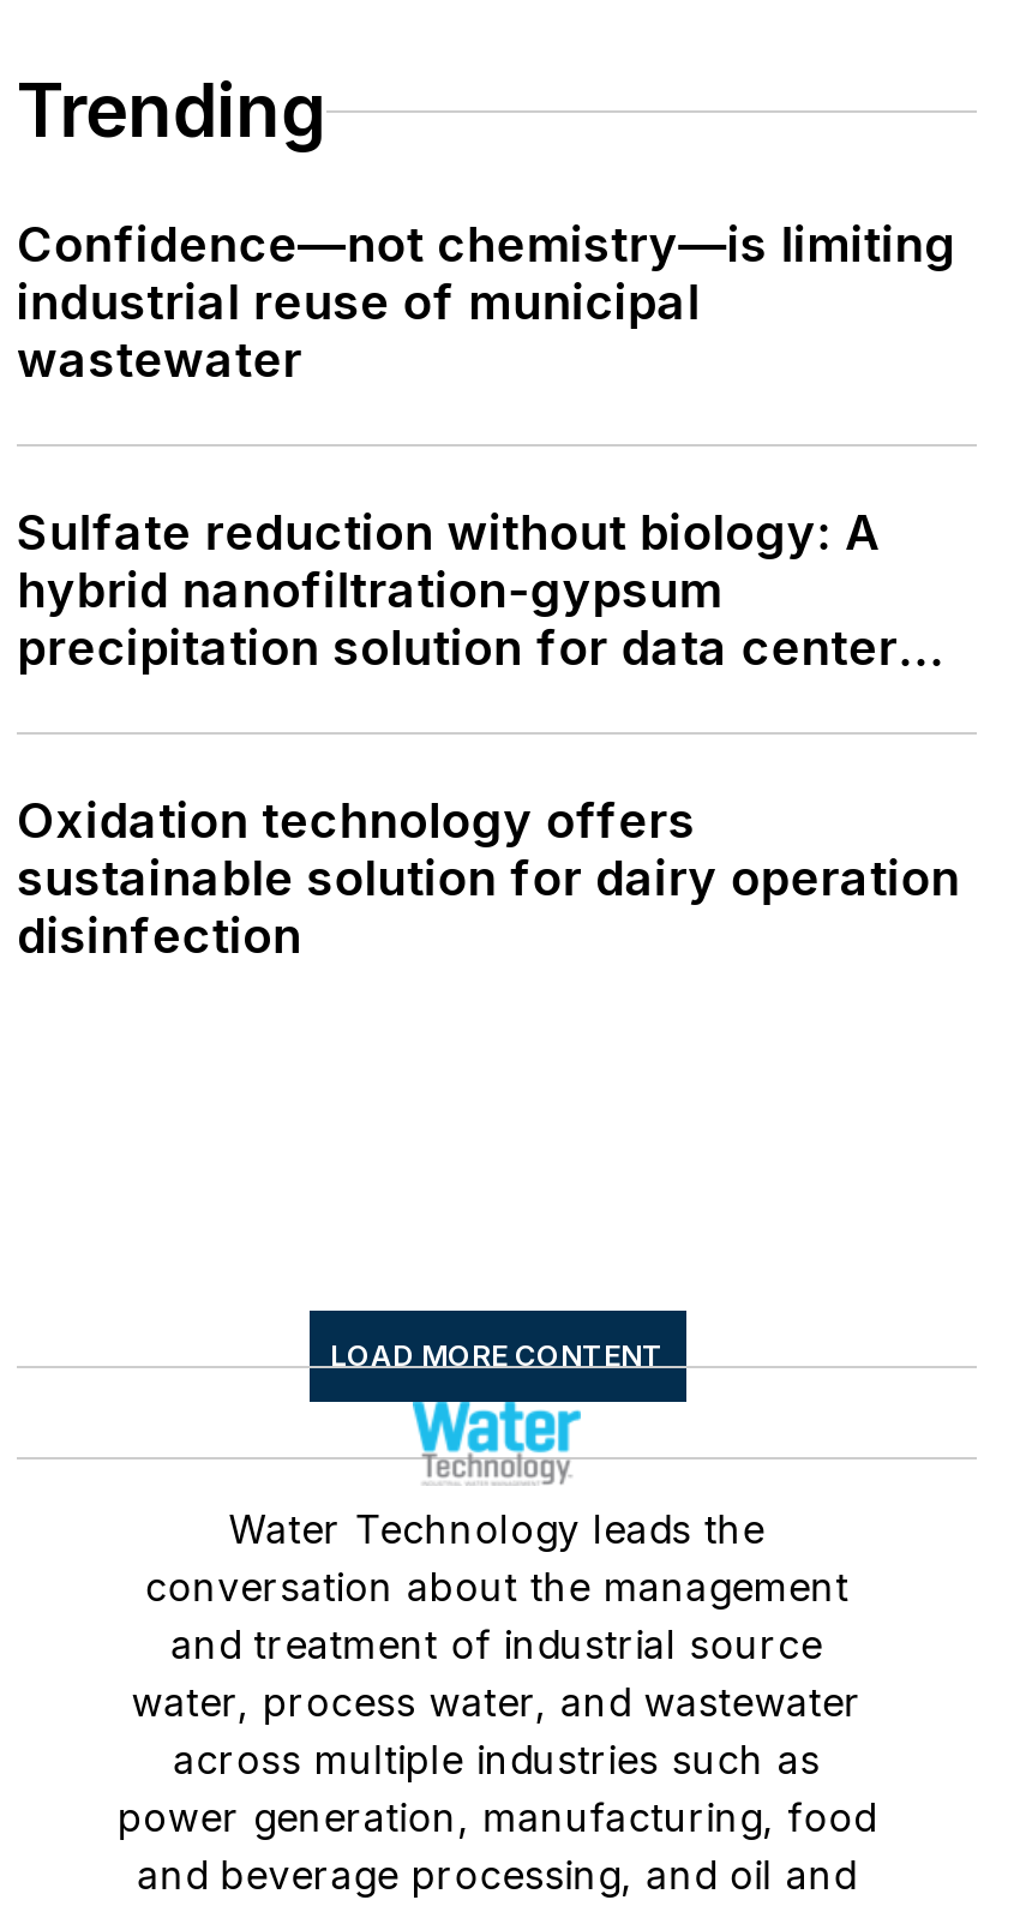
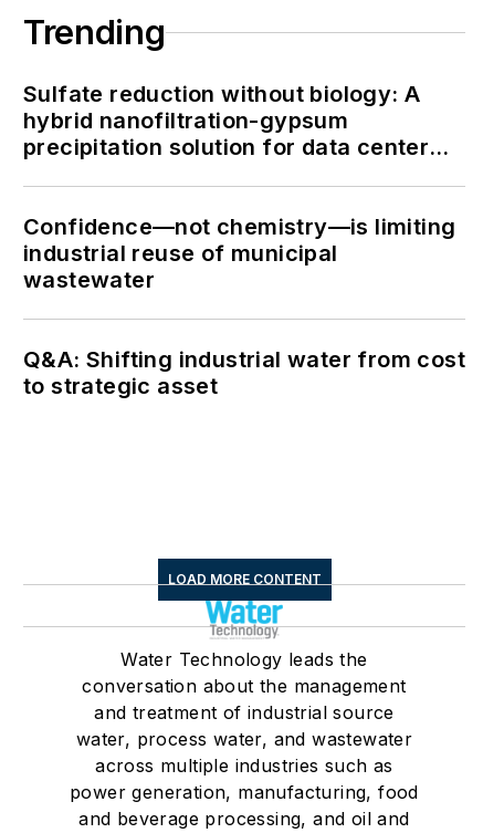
moved [17,217,956,390] -> [23,214,456,294]: Confidence—not chemistry—is limiting | industrial reuse of municipal | wastewater
moved [17,505,898,678] -> [23,81,429,161]: Sulfate reduction without biology: A | hybrid nanofiltration-gypsum | precipitation solution for data center
[17,793,960,966] Oxidation technology offers | sustainable solution for dairy operation | disinfection -> [23,347,465,400] Q&A: Shifting industrial water from cost | to strategic asset

